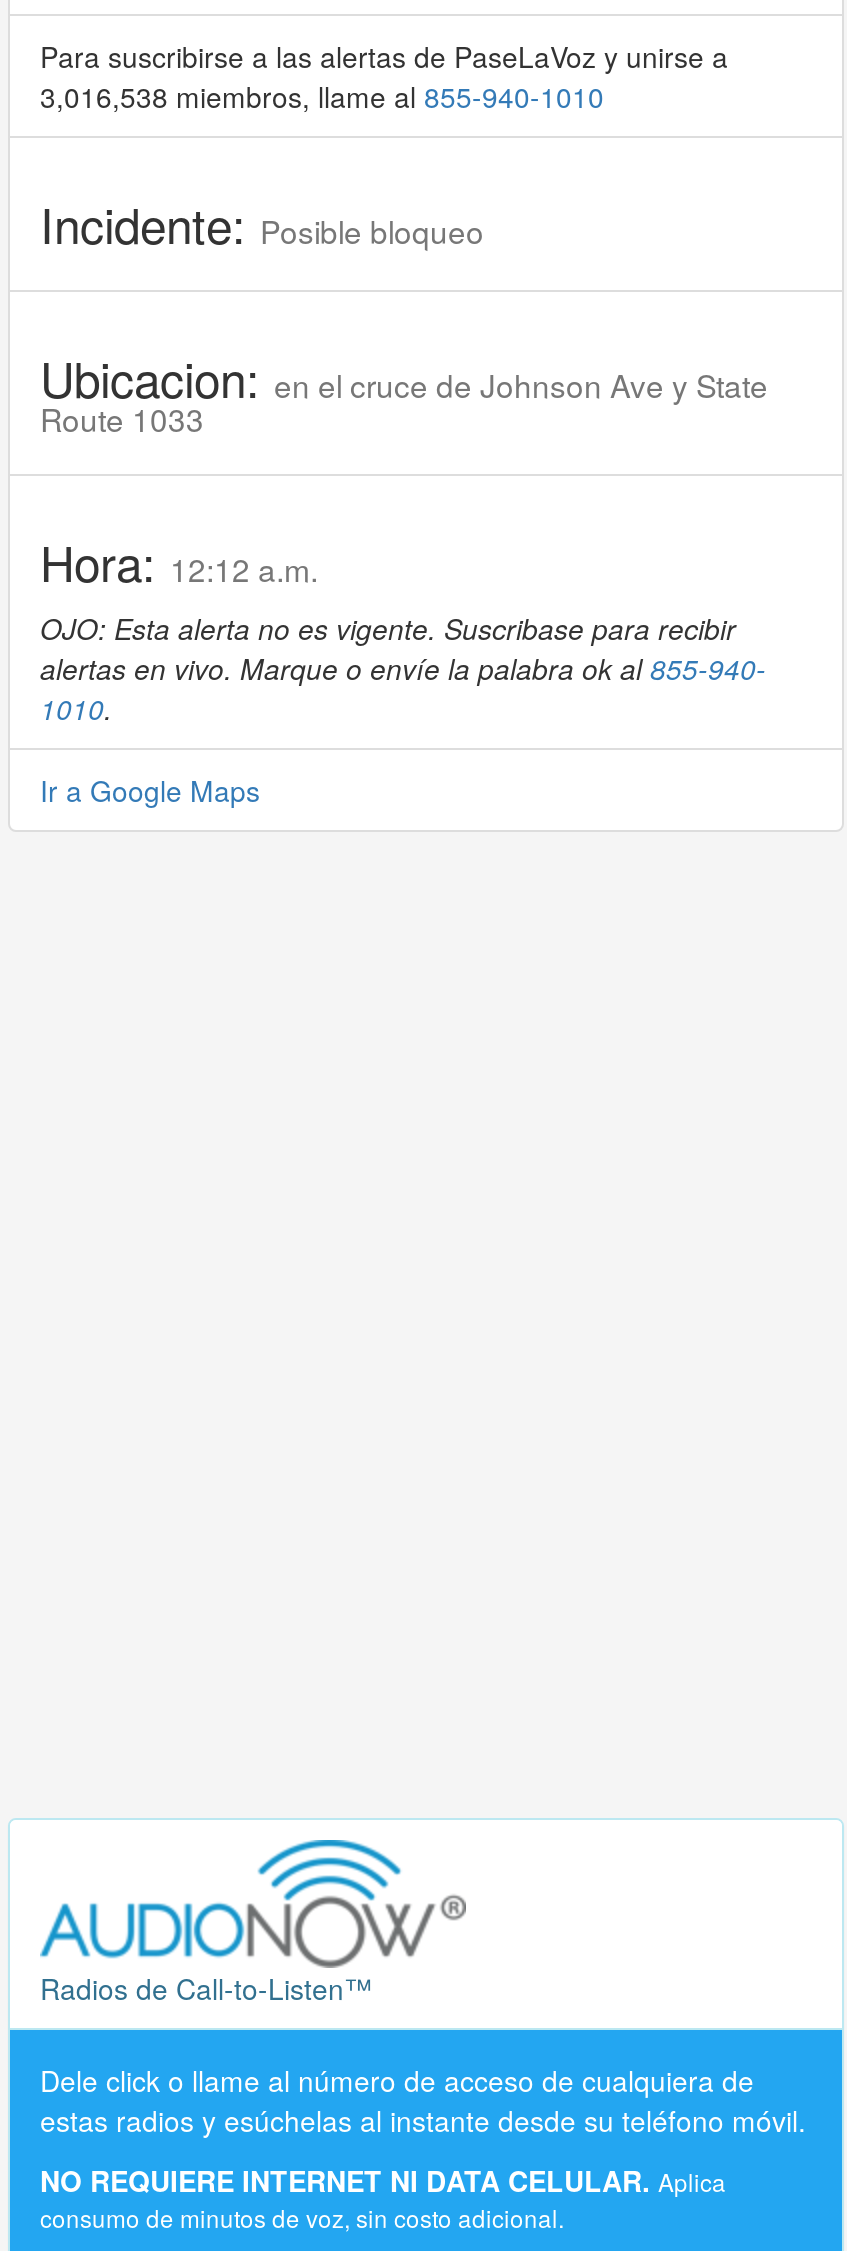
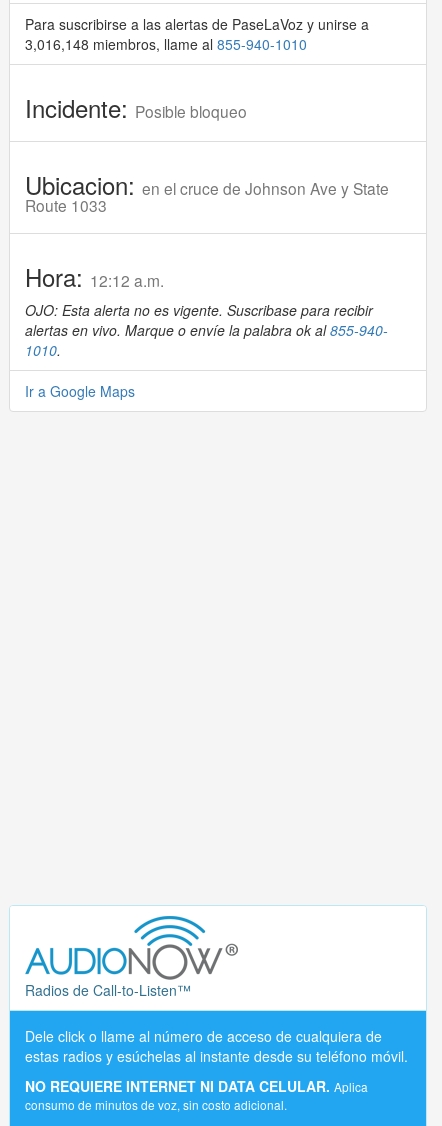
[40,76,604,116] 3,016,538 miembros, llame al 855-940-1010 -> [25,34,307,54] 3,016,148 miembros, llame al 855-940-1010

